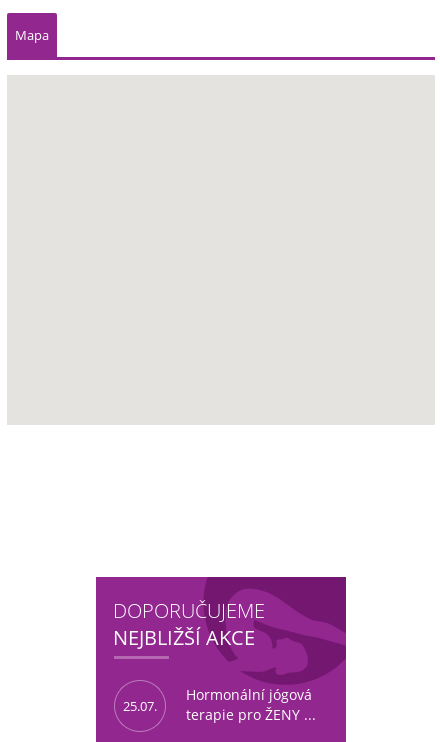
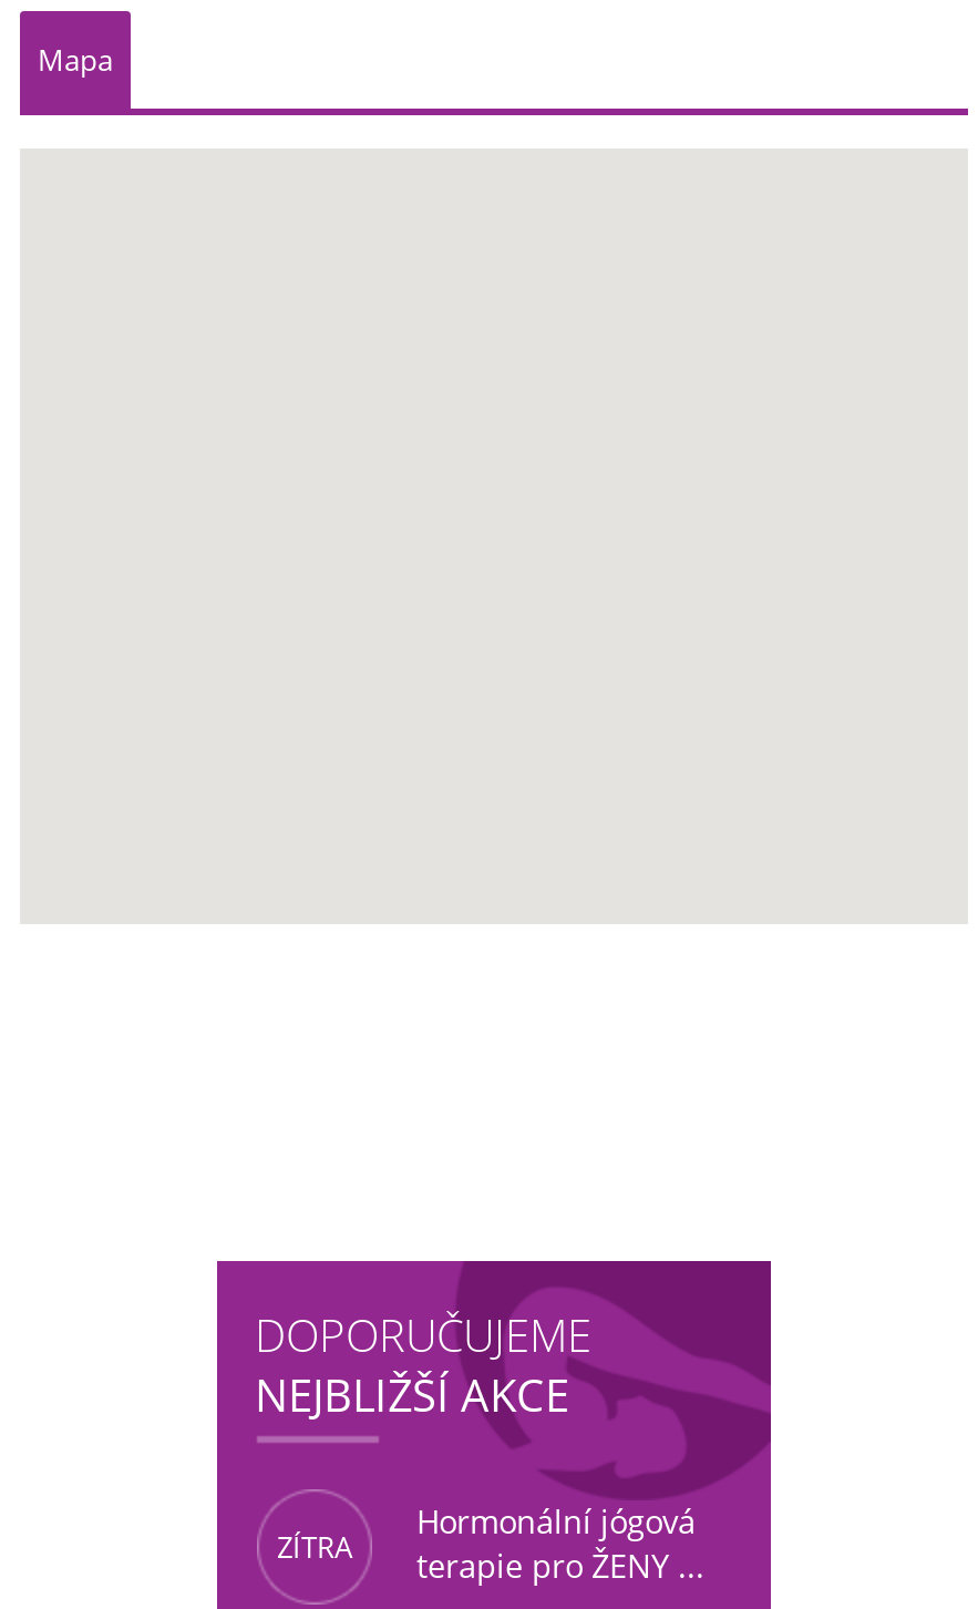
[123,697,157,715] 25.07. -> [277,1528,352,1568] ZÍTRA

